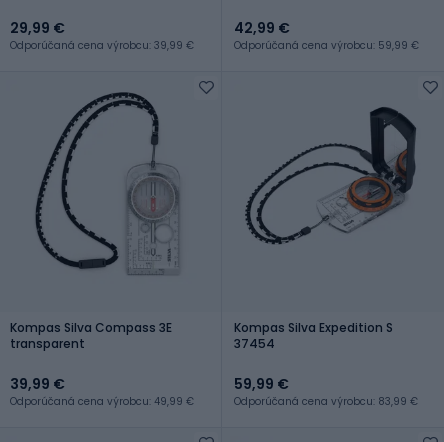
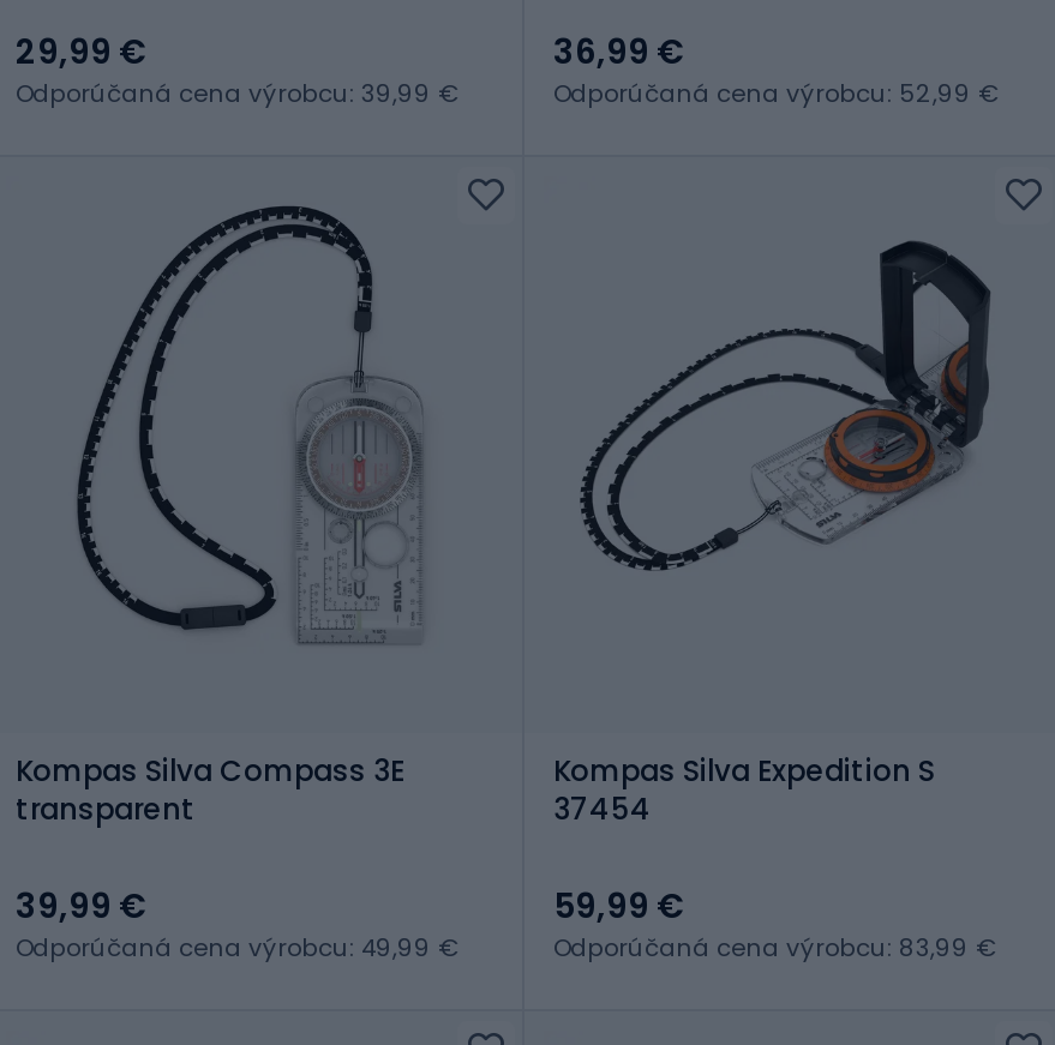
[234,18,419,53] 42,99 € | Odporúčaná cena výrobcu: 59,99 € -> [553,27,997,111] 36,99 € | Odporúčaná cena výrobcu: 52,99 €

